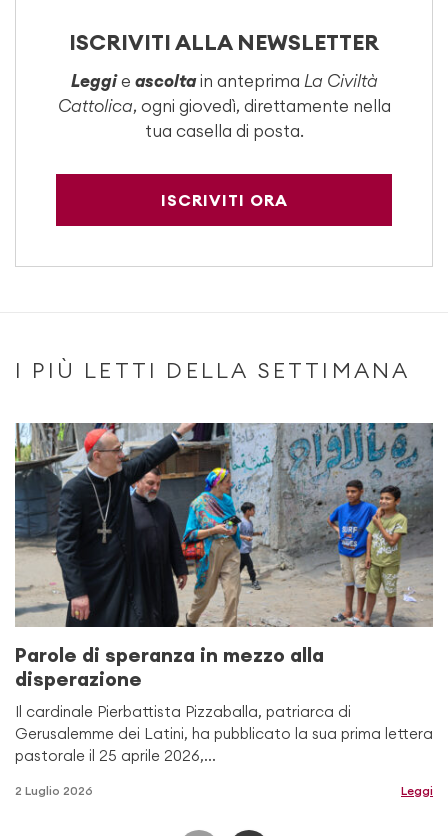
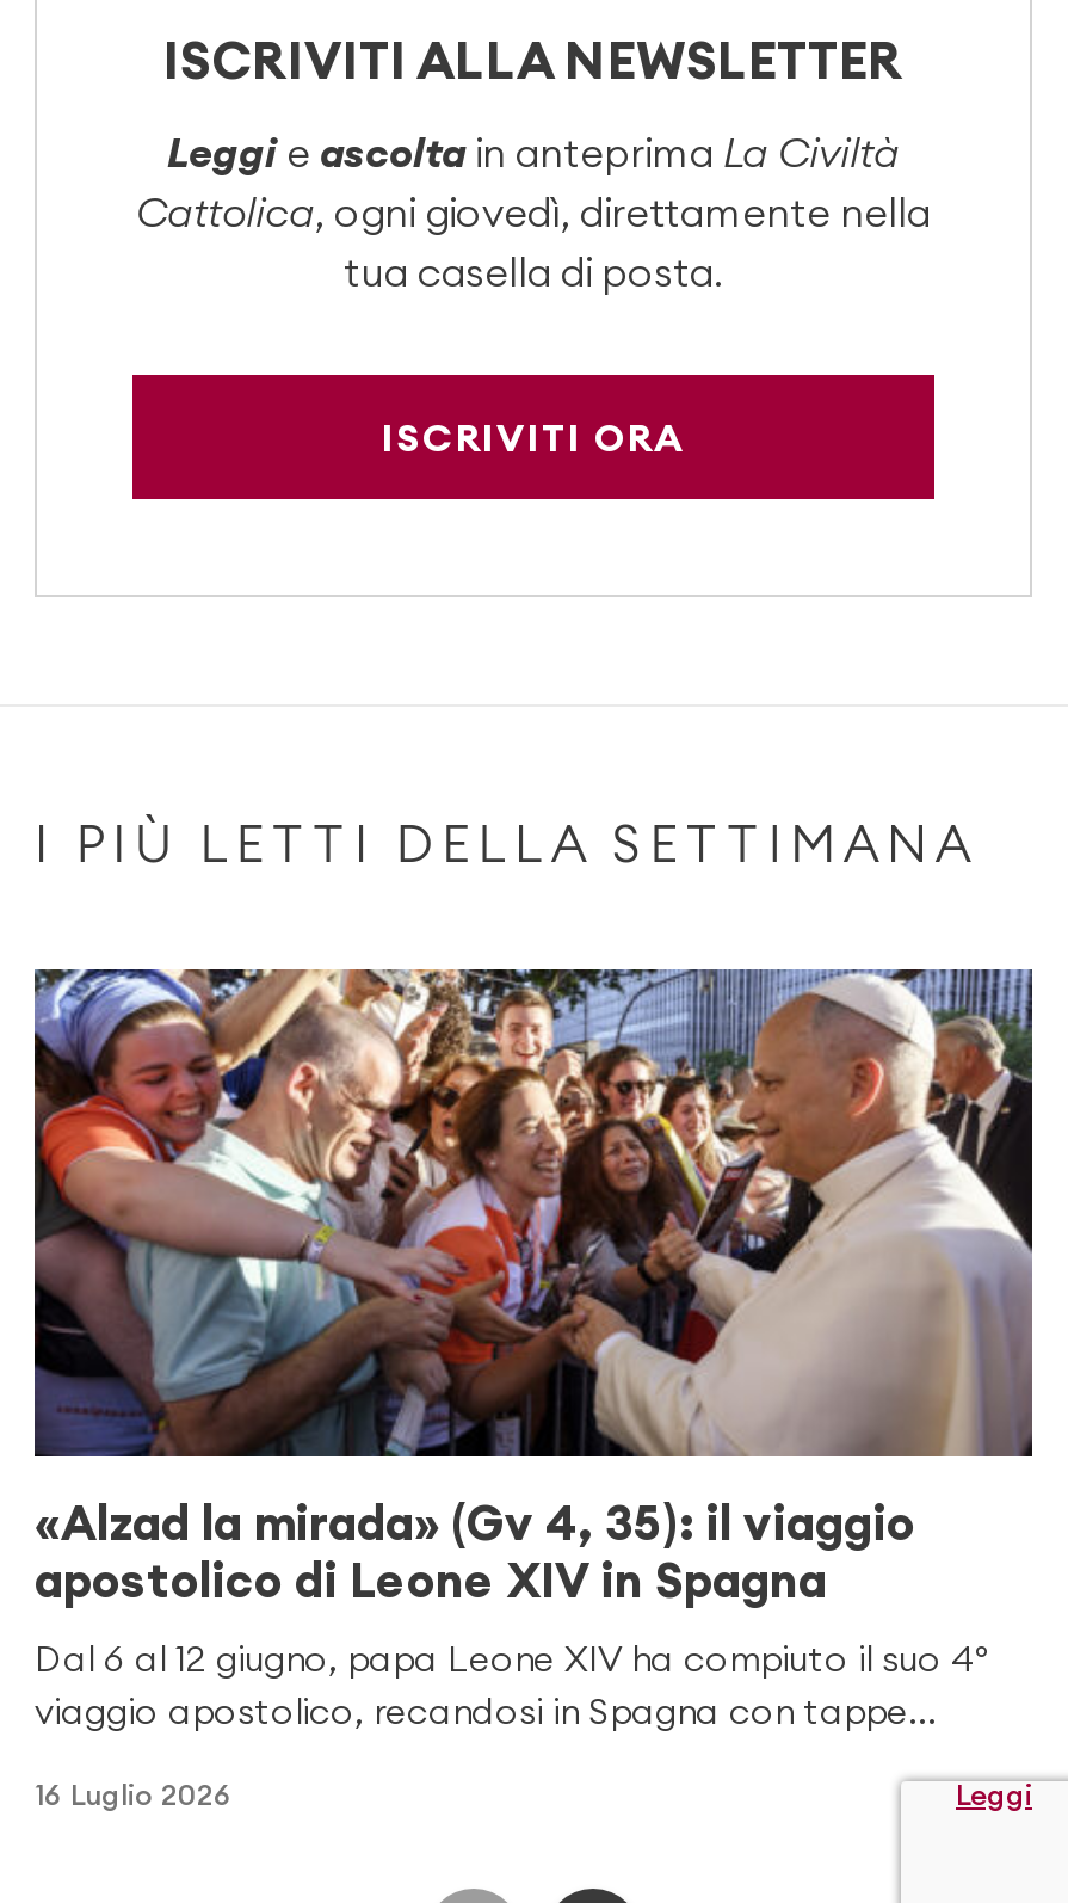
[15,422,433,765] [image] | Parole di speranza in mezzo alla | disperazione | Il cardinale Pierbattista Pizzaballa, patriarca di | Gerusalemme dei Latini, ha pubblicato la sua prima lettera | pastorale il 25 aprile 2026,... -> [32,967,1032,1734] [image] | «Alzad la mirada» (Gv 4, 35): il viaggio | apostolico di Leone XIV in Spagna | Dal 6 al 12 giugno, papa Leone XIV ha compiuto il suo 4º | viaggio apostolico, recandosi in Spagna con tappe...
[15,783,93,798] 2 Luglio 2026 -> [35,1777,233,1813] 16 Luglio 2026

